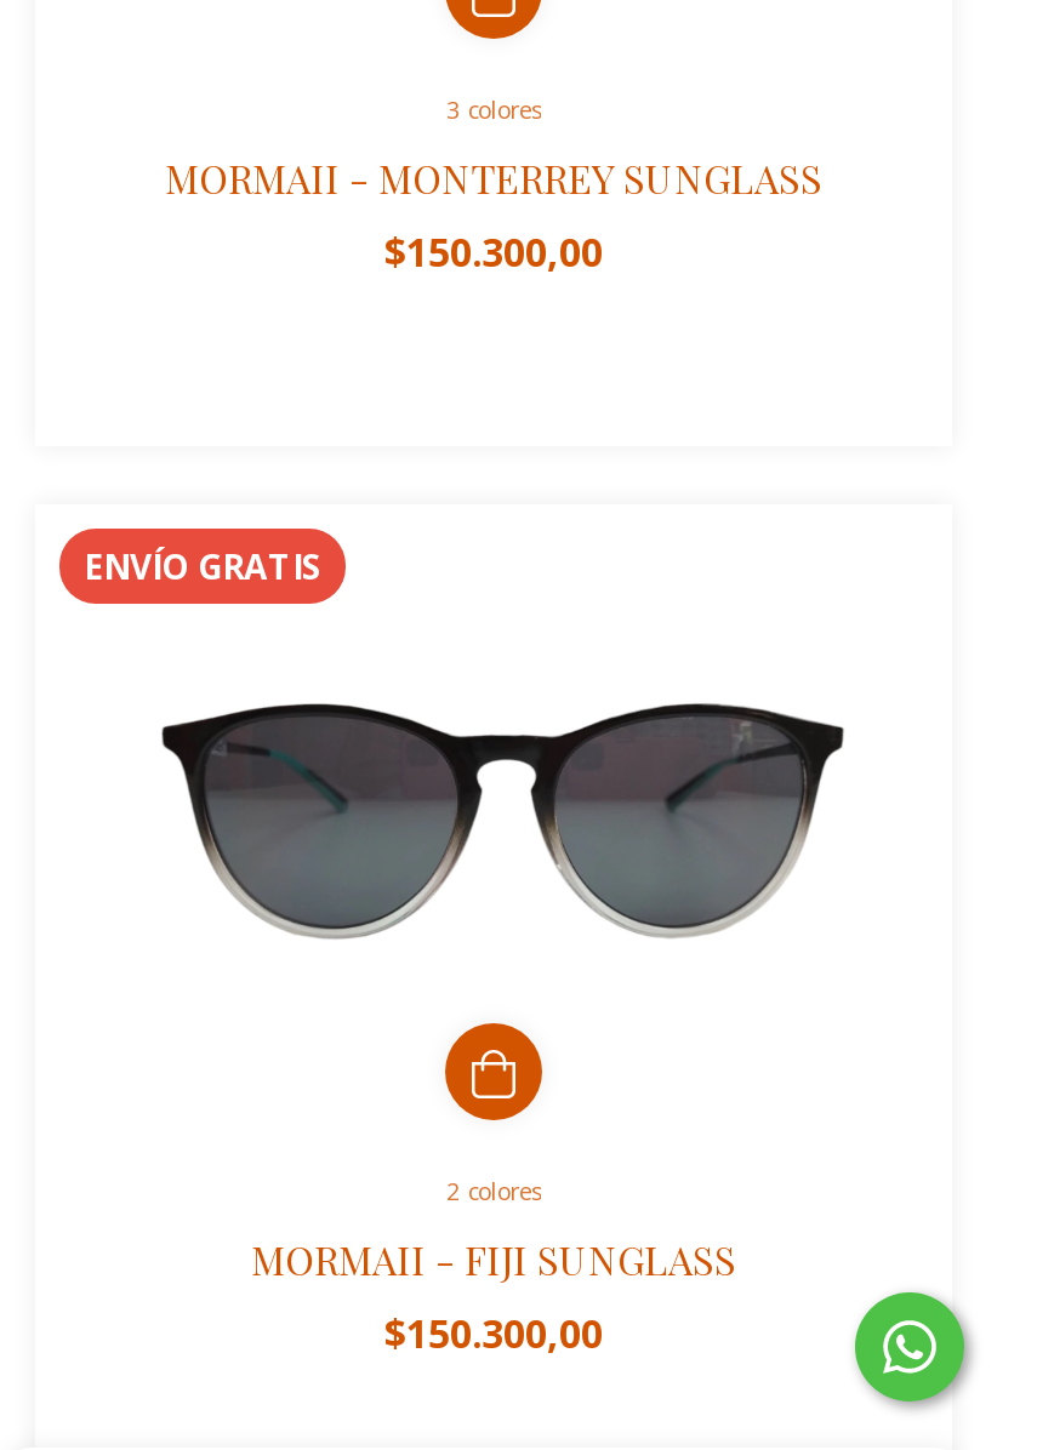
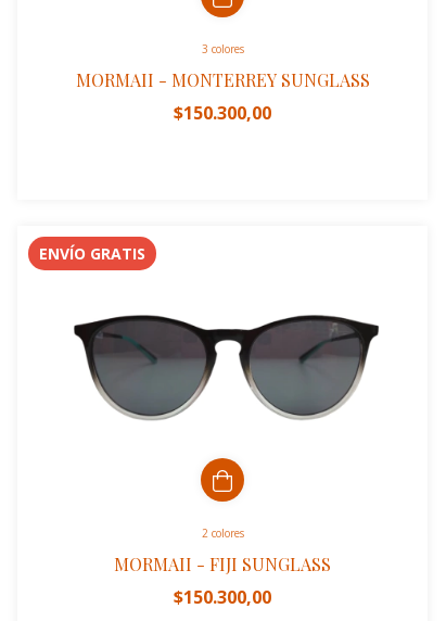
[853,1290,974,1411] [image] -> none

